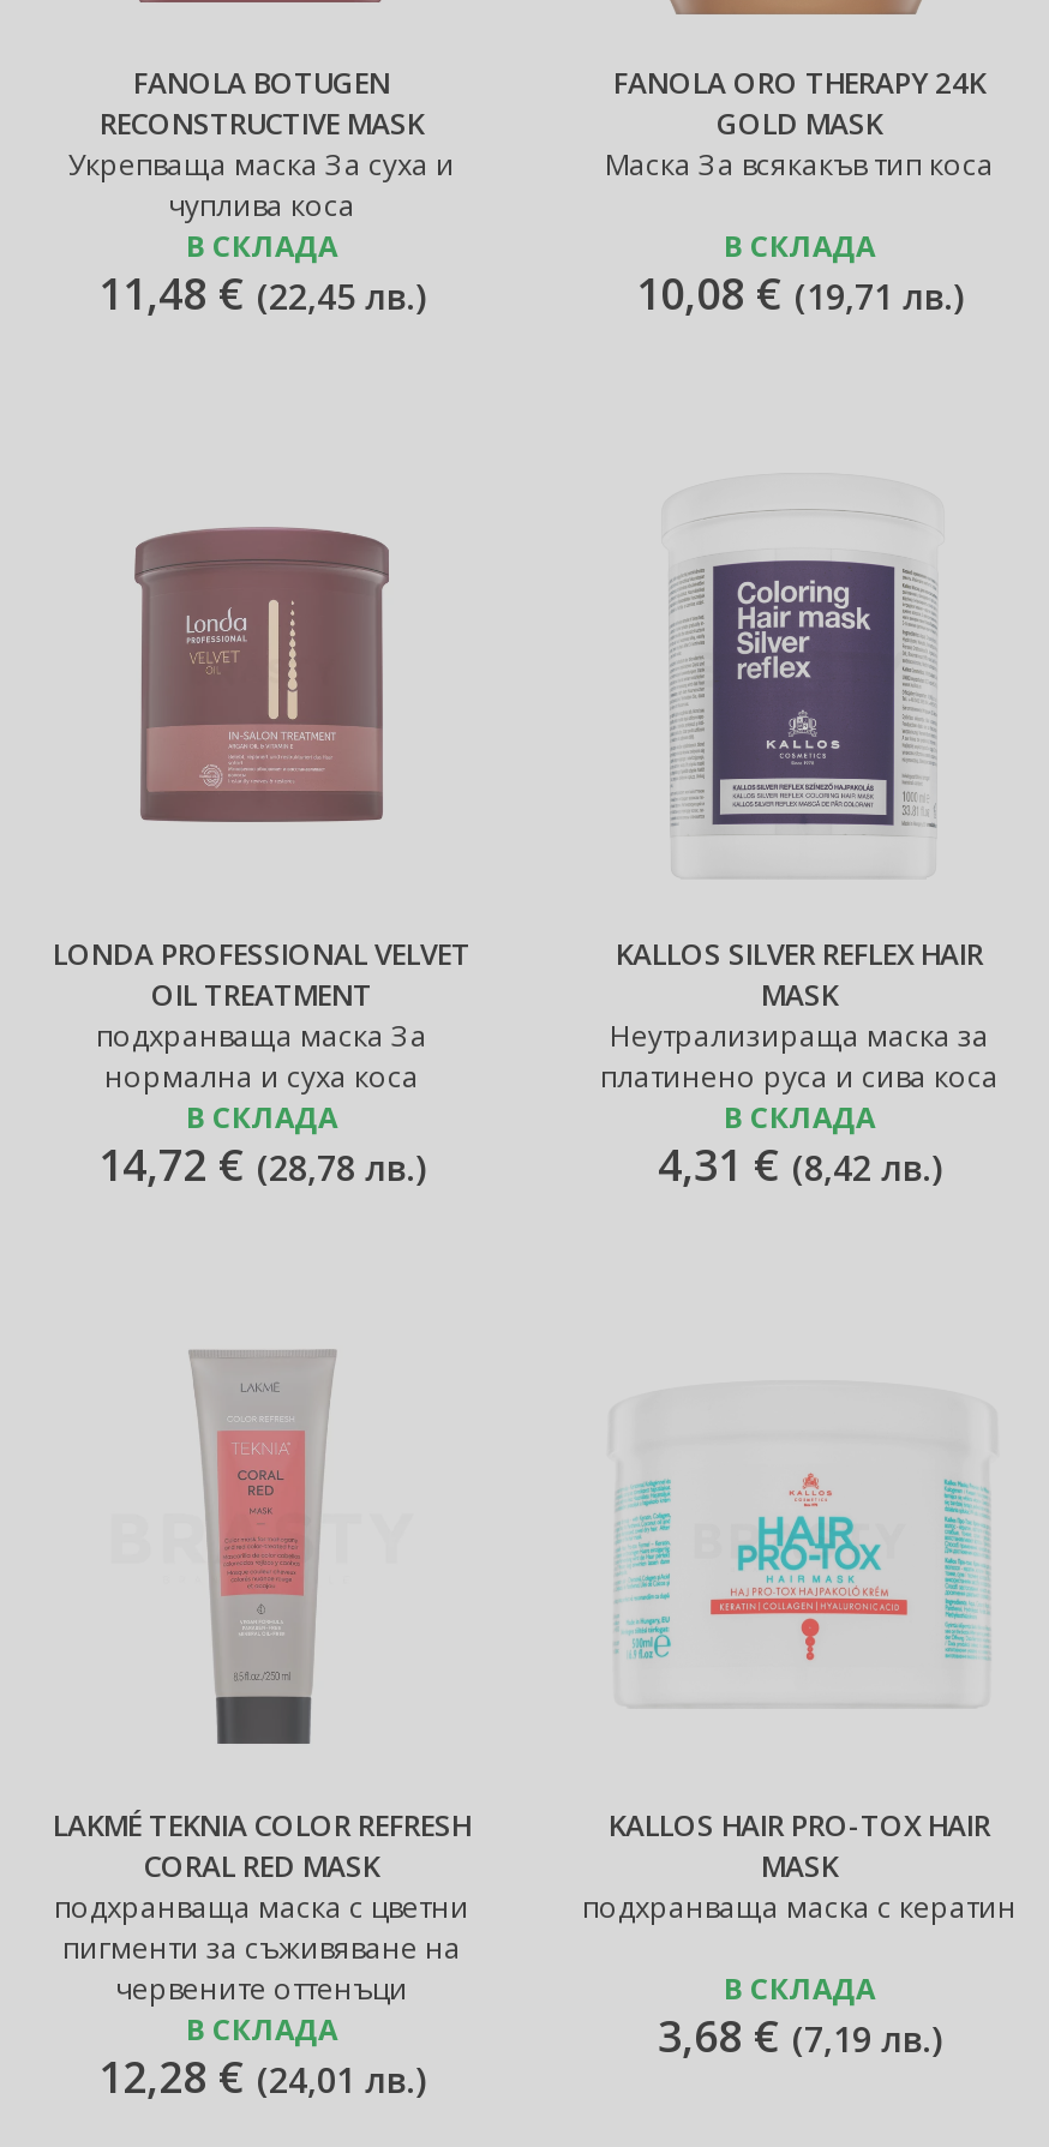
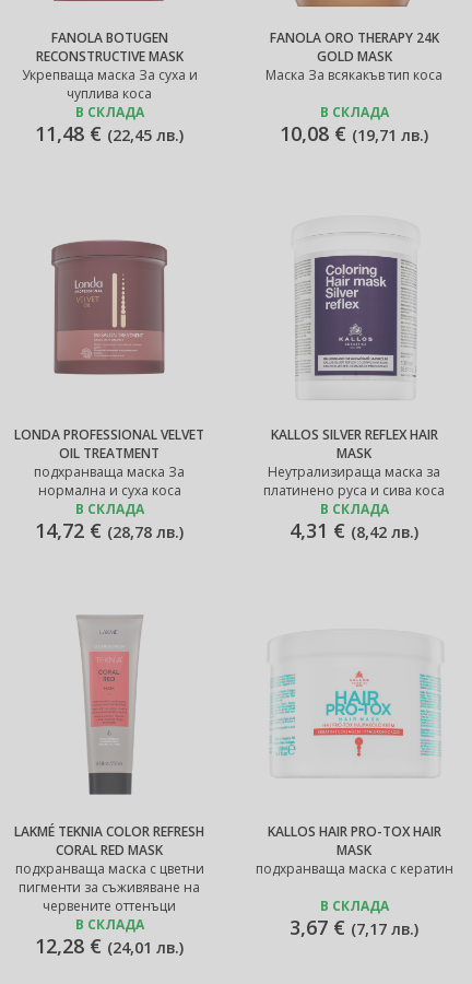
[658,2007,941,2064] 3,68 €(7,19 лв.) -> [290,914,418,940] 3,67 €(7,17 лв.)

